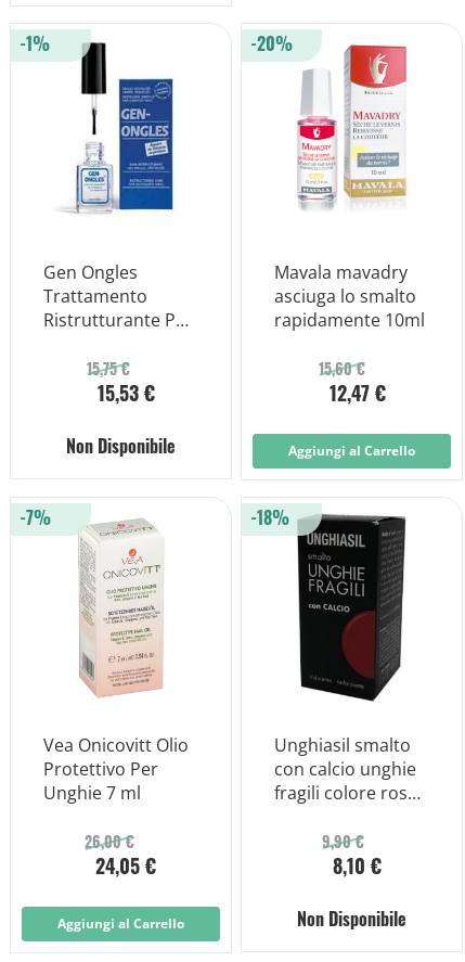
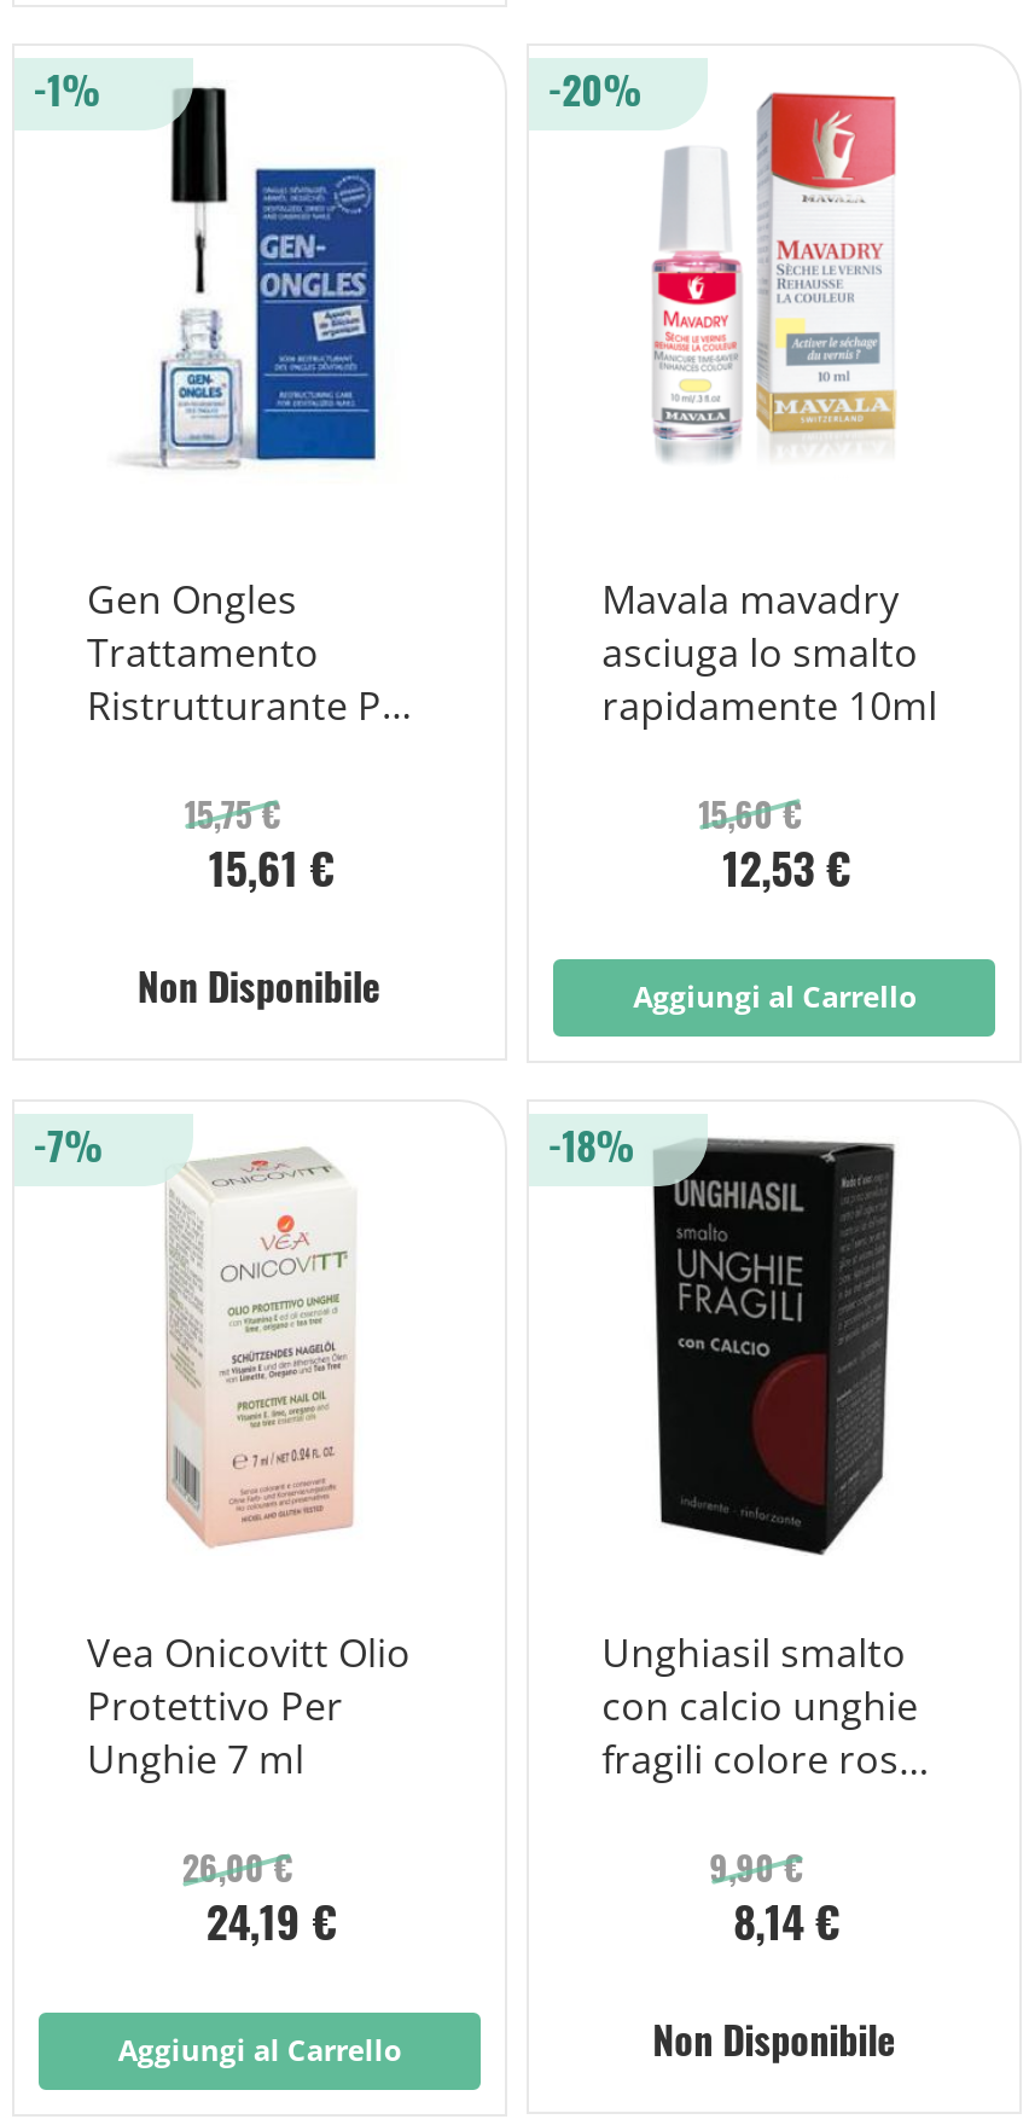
[97,378,155,406] 15,53 € -> [209,835,334,898] 15,61 €
[329,378,385,406] 12,47 € -> [722,835,850,898] 12,53 €
[96,852,157,880] 24,05 € -> [206,1890,337,1953] 24,19 €
[333,852,382,880] 8,10 € -> [733,1890,840,1953] 8,14 €

